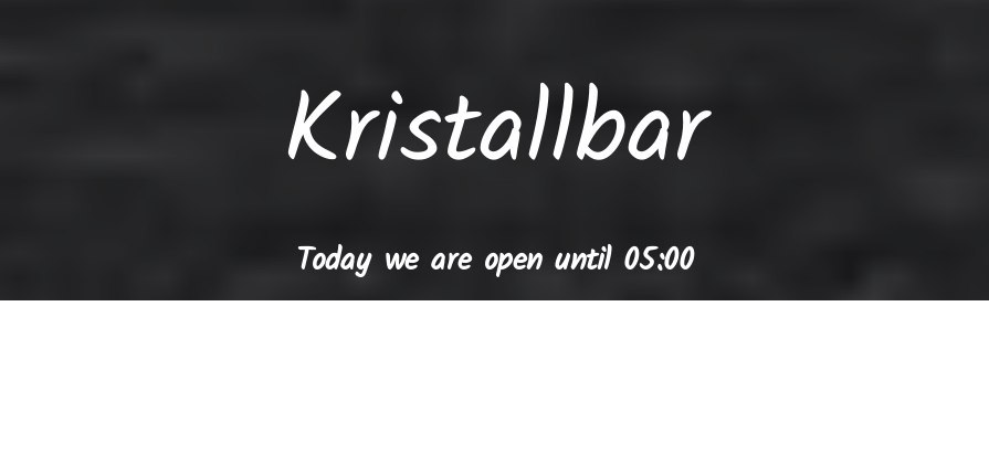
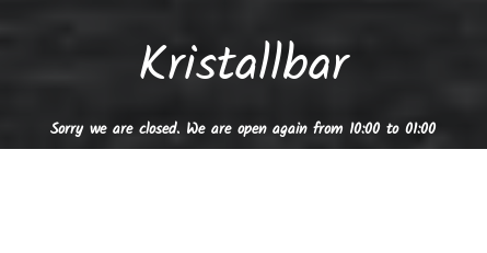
[296,235,694,284] Today we are open until 05:00 -> [50,117,436,141] Sorry we are closed. We are open again from 10:00 to 01:00

